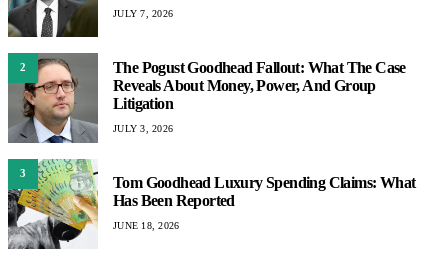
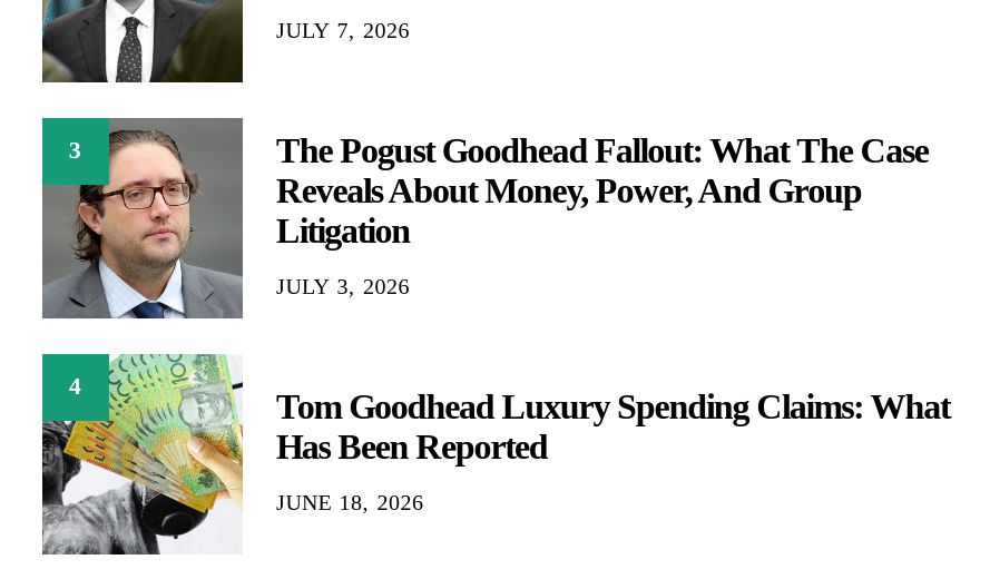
[20,61,26,73] 2 -> [69,136,83,163] 3
[20,167,26,179] 3 -> [69,372,83,399] 4

